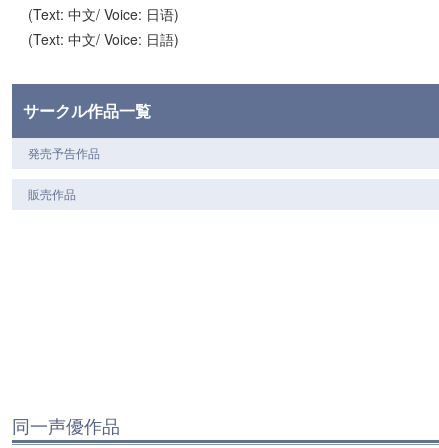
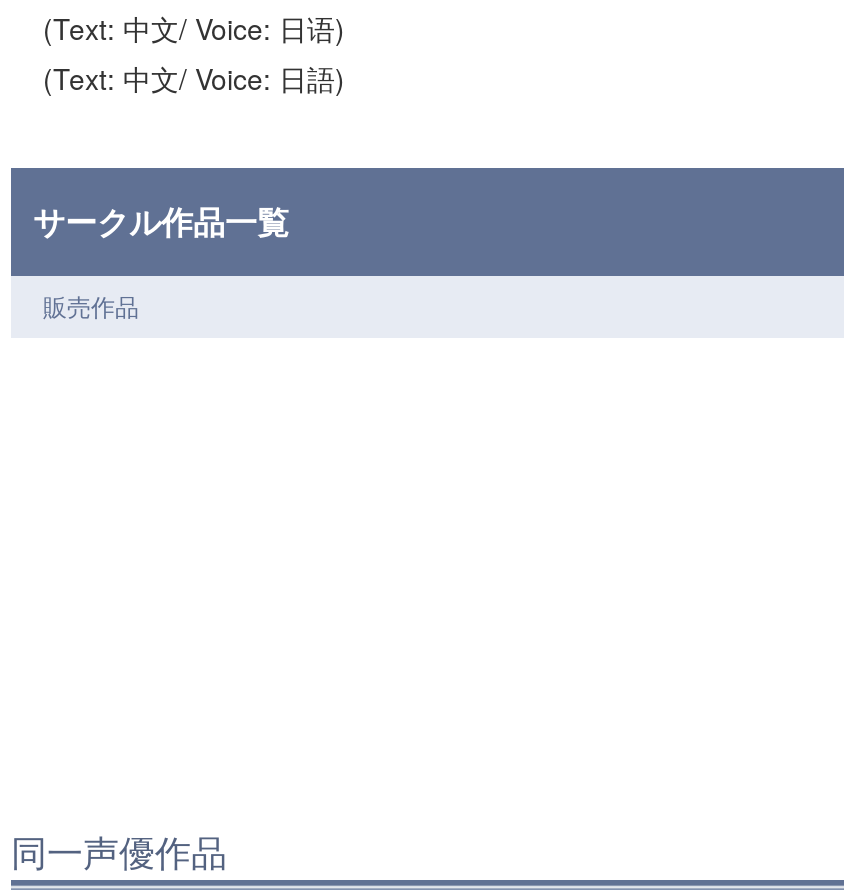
[28,144,100,161] 発売予告作品 -> none
moved [28,185,76,202] -> [43,288,139,322]: 販売作品

